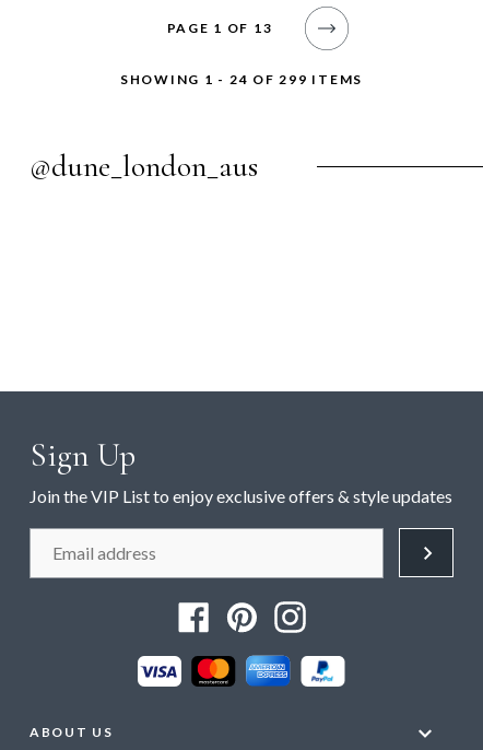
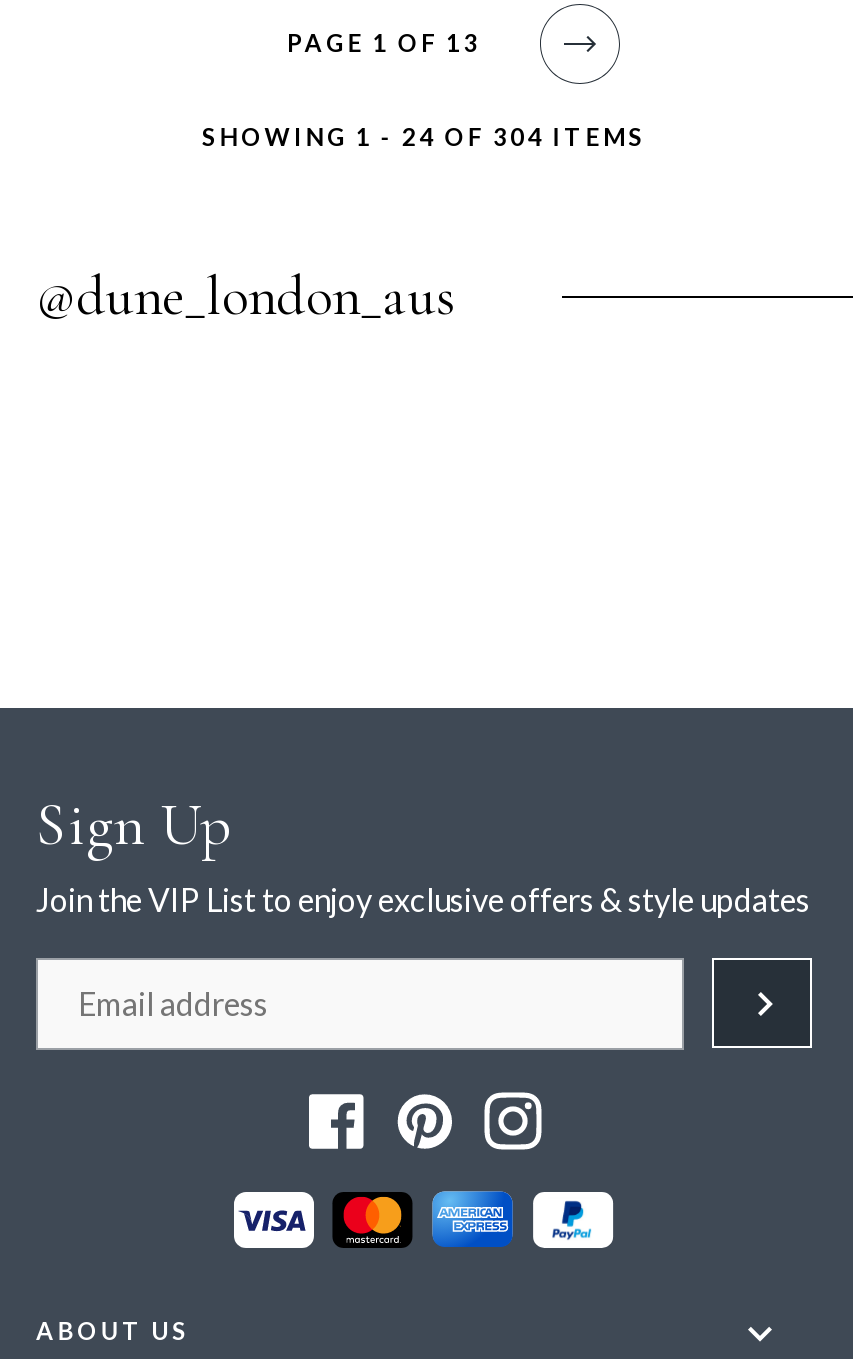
[120,71,363,88] SHOWING 1 - 24 OF 299 ITEMS -> [202,122,646,152] SHOWING 1 - 24 OF 304 ITEMS

